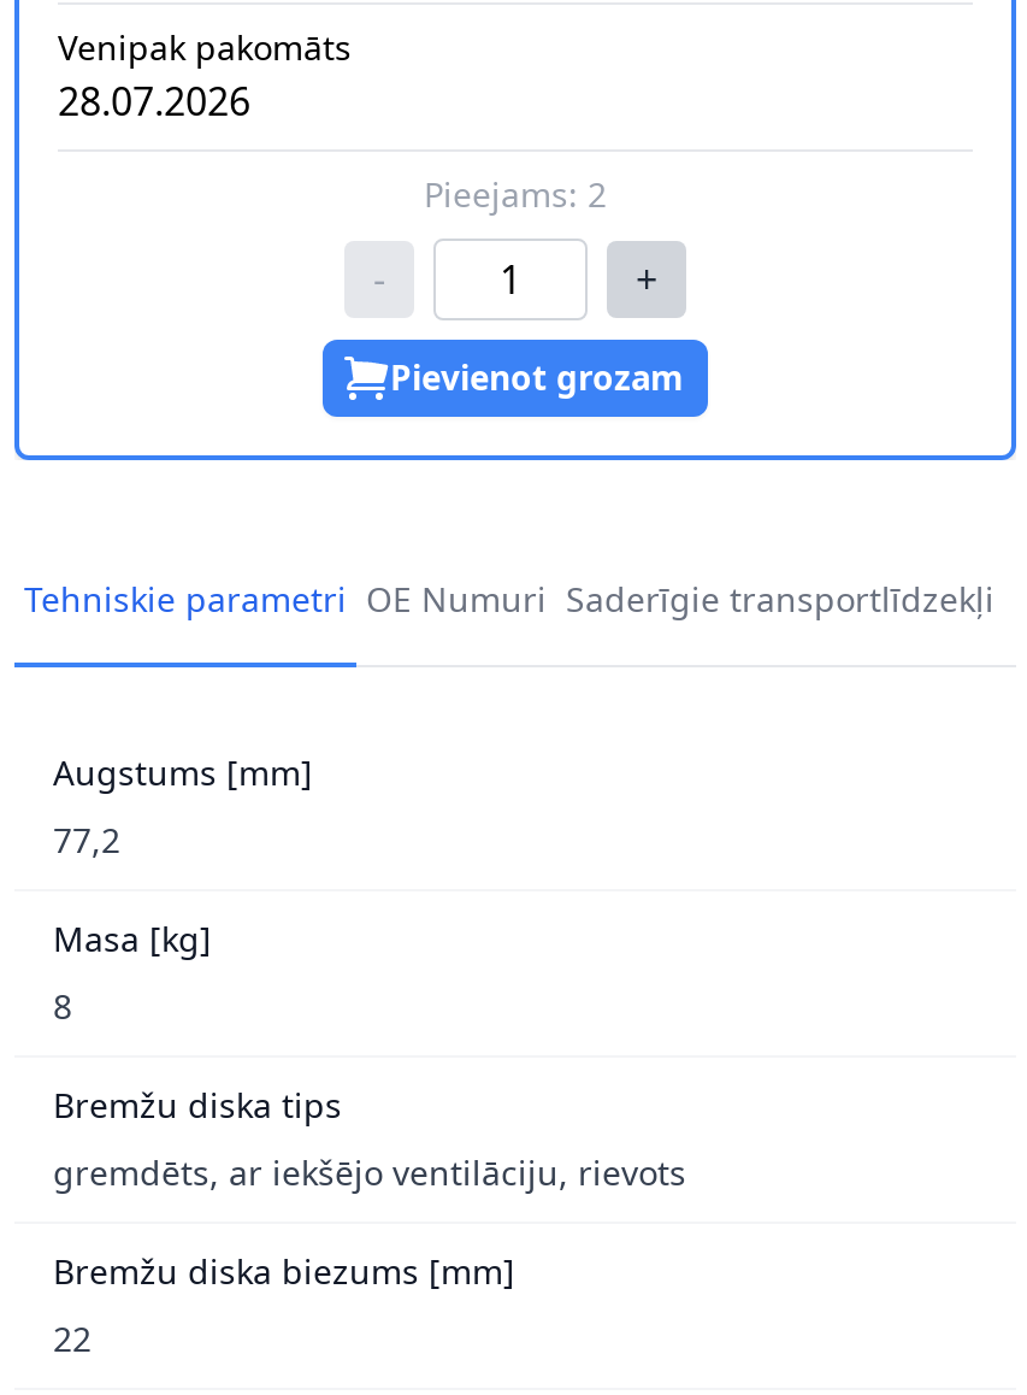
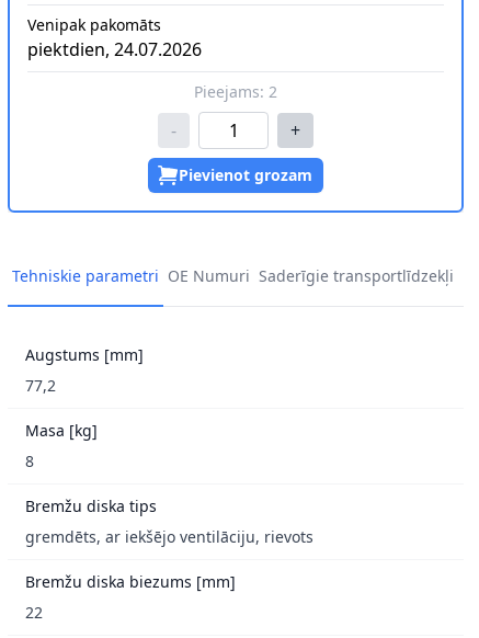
[58,73,250,126] 28.07.2026 -> [27,37,202,61] piektdien, 24.07.2026

